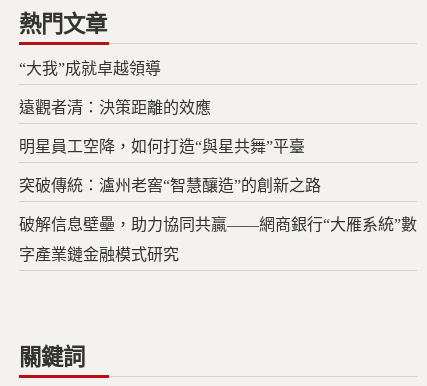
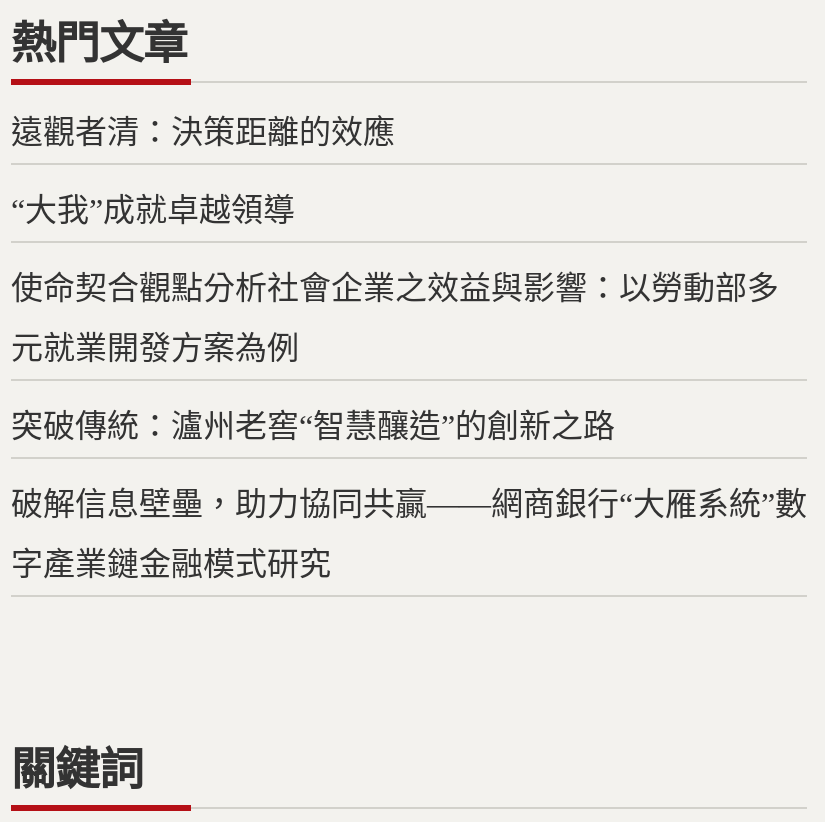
none -> [11,270,779,304] 使命契合觀點分析社會企業之效益與影響：以勞動部多
moved [19,99,211,116] -> [11,114,395,148]: 遠觀者清：決策距離的效應
[19,138,305,155] 明星員工空降，如何打造“與星共舞”平臺 -> [11,330,299,364] 元就業開發方案為例

